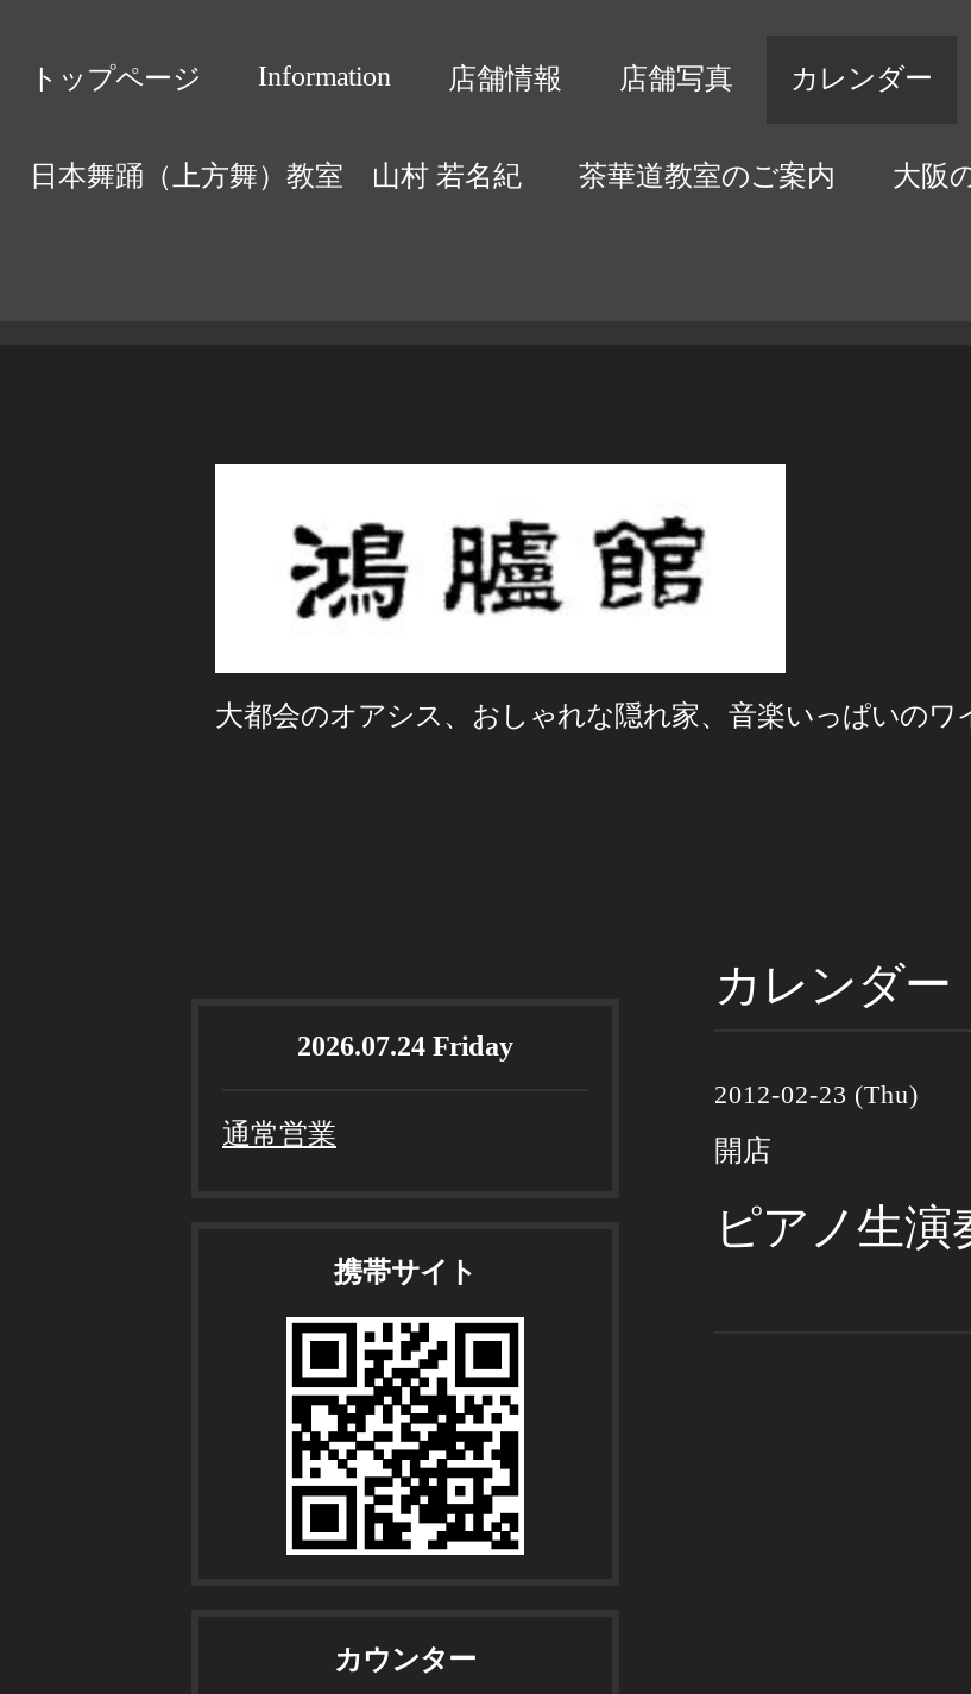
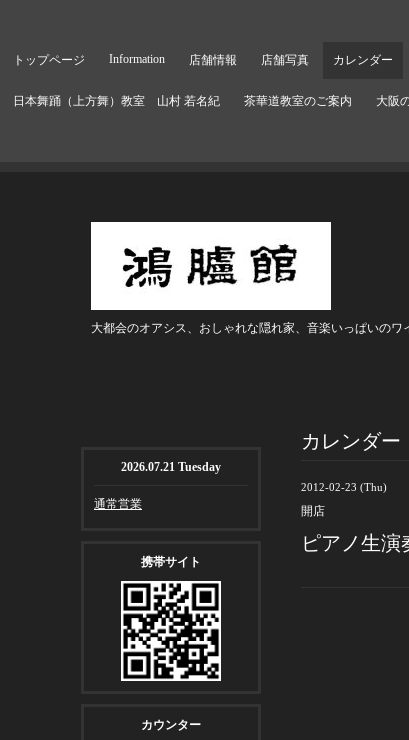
[297,1029,513,1063] 2026.07.24 Friday -> [121,460,221,474] 2026.07.21 Tuesday

